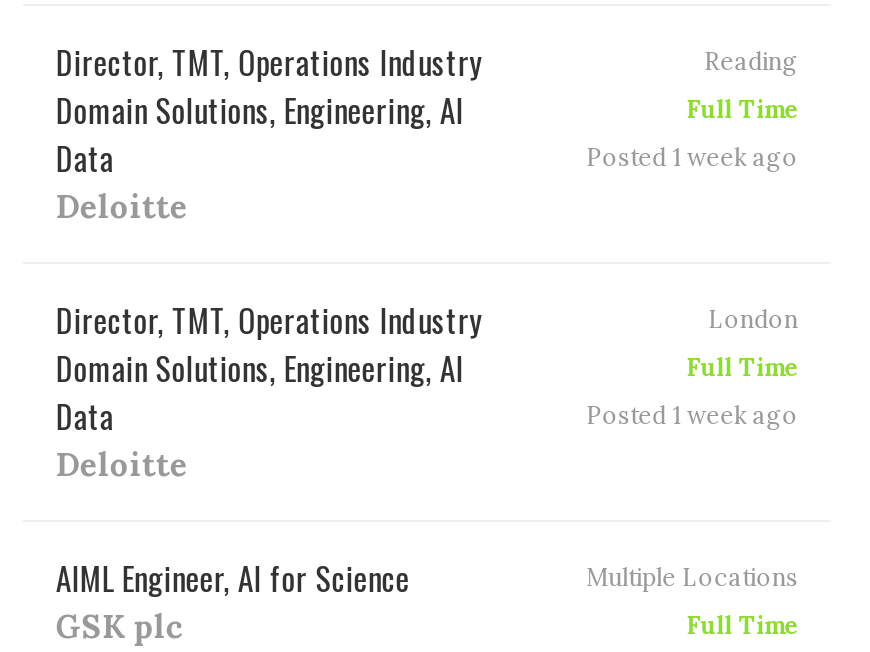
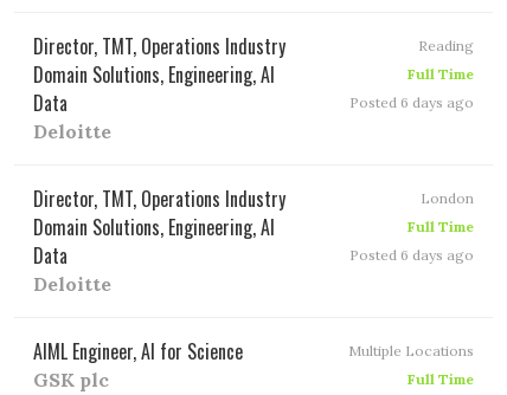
[586,141,798,171] Posted 1 week ago -> [349,93,473,111] Posted 6 days ago
[586,399,798,429] Posted 1 week ago -> [349,245,473,263] Posted 6 days ago

